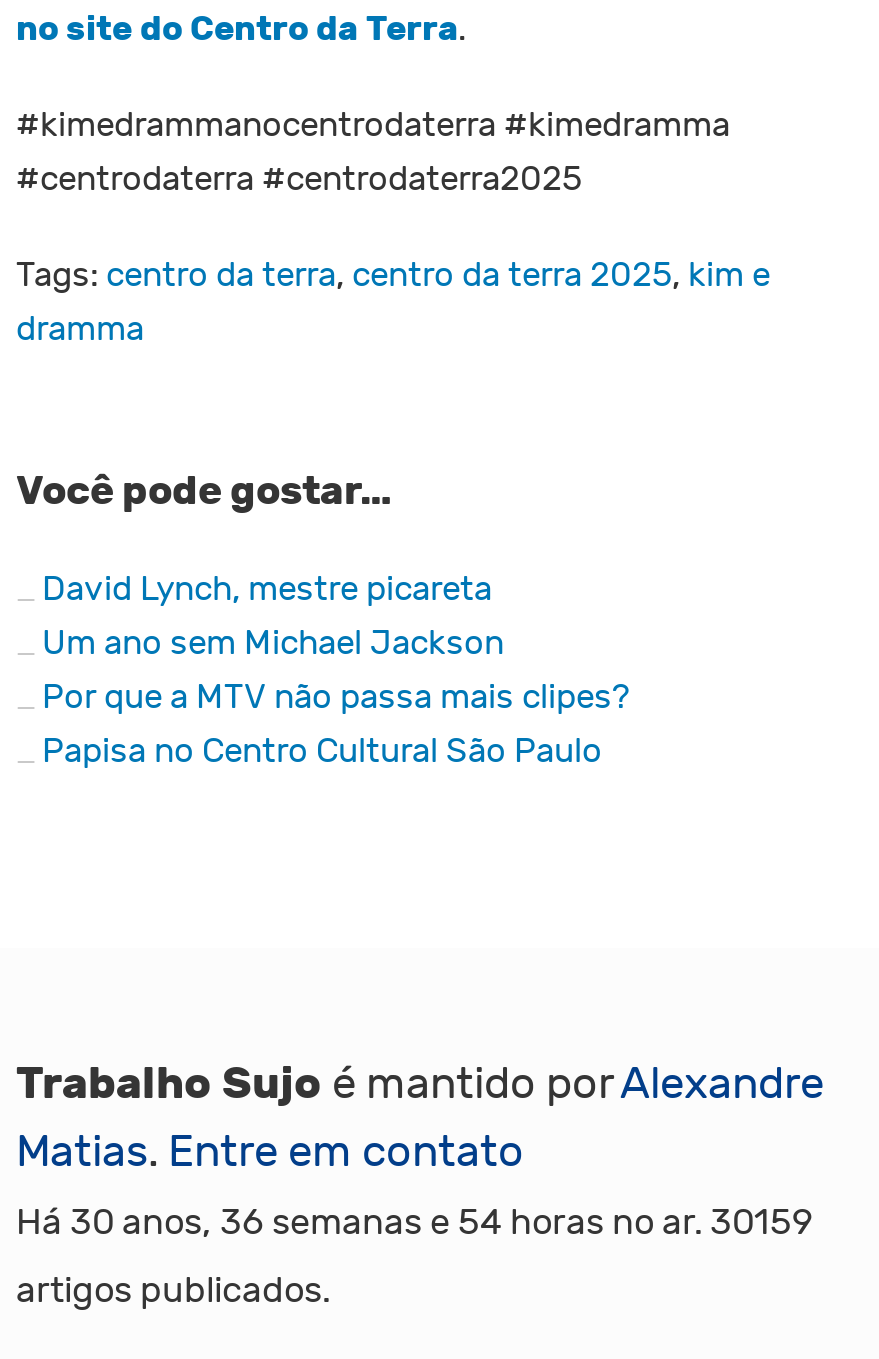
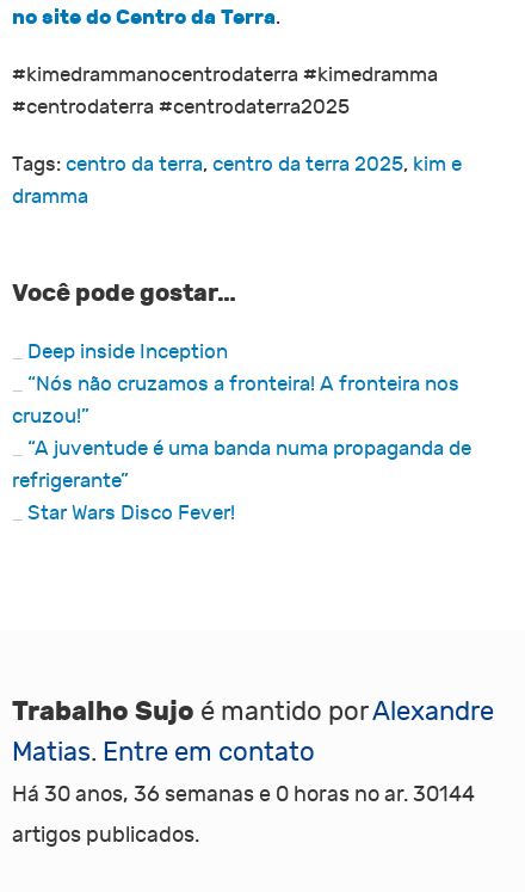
[42,570,630,772] David Lynch, mestre picareta | Um ano sem Michael Jackson | Por que a MTV não passa mais clipes? | Papisa no Centro Cultural São Paulo -> [12,341,472,526] Deep inside Inception | “Nós não cruzamos a fronteira! A fronteira nos | cruzou!” | “A juventude é uma banda numa propaganda de | refrigerante” | Star Wars Disco Fever!
[16,1201,812,1243] Há 30 anos, 36 semanas e 54 horas no ar. 30159 -> [12,782,475,807] Há 30 anos, 36 semanas e 0 horas no ar. 30144

